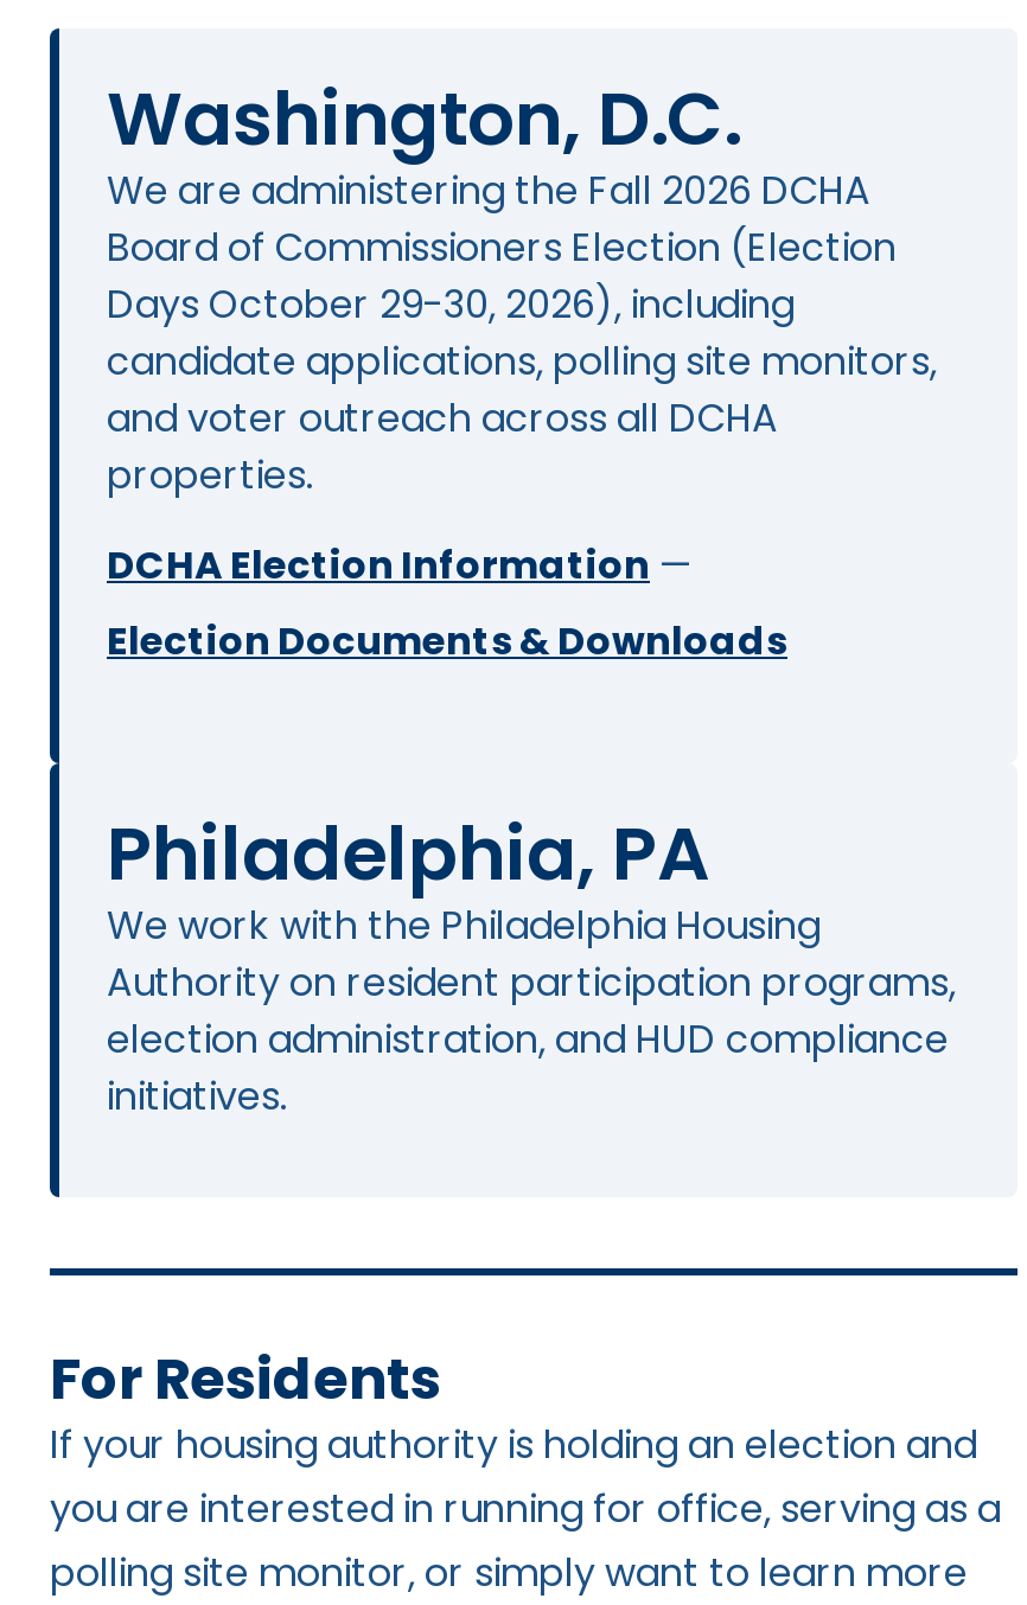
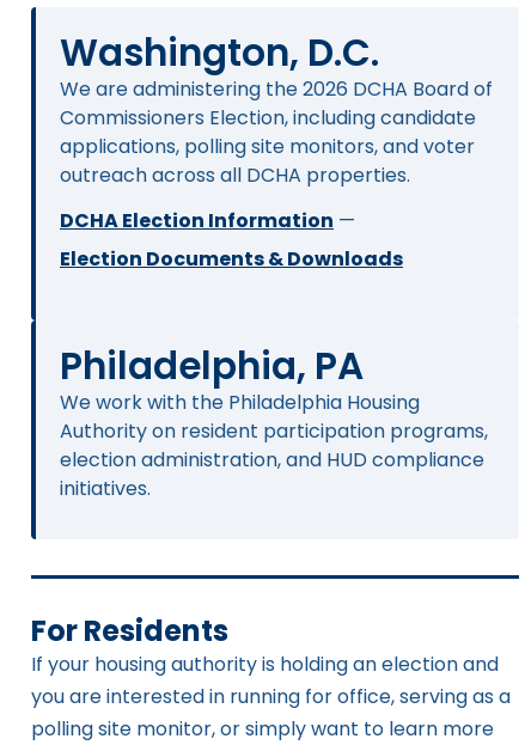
[107,163,937,502] We are administering the Fall 2026 DCHA | Board of Commissioners Election (Election | Days October 29-30, 2026), including | candidate applications, polling site monitors, | and voter outreach across all DCHA | properties. -> [60,75,493,188] We are administering the 2026 DCHA Board of | Commissioners Election, including candidate | applications, polling site monitors, and voter | outreach across all DCHA properties.

